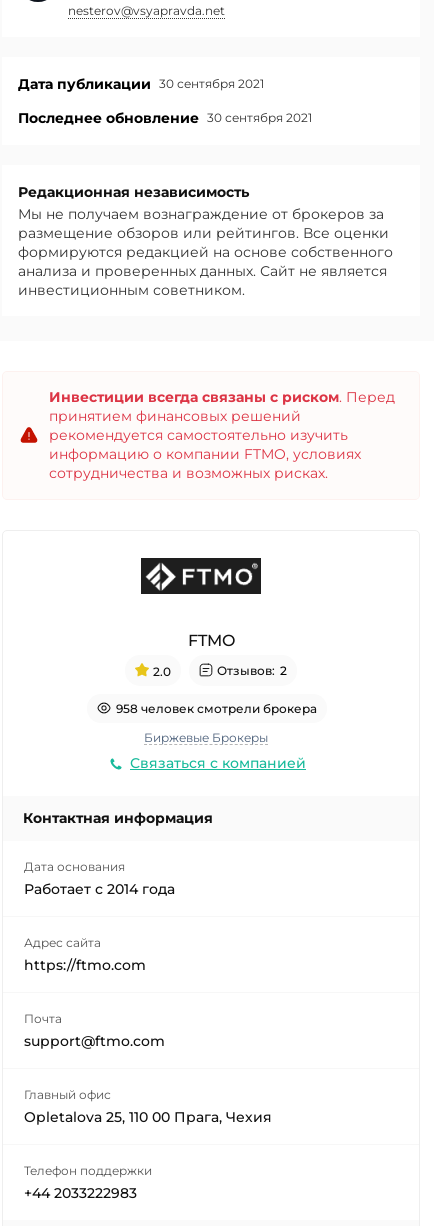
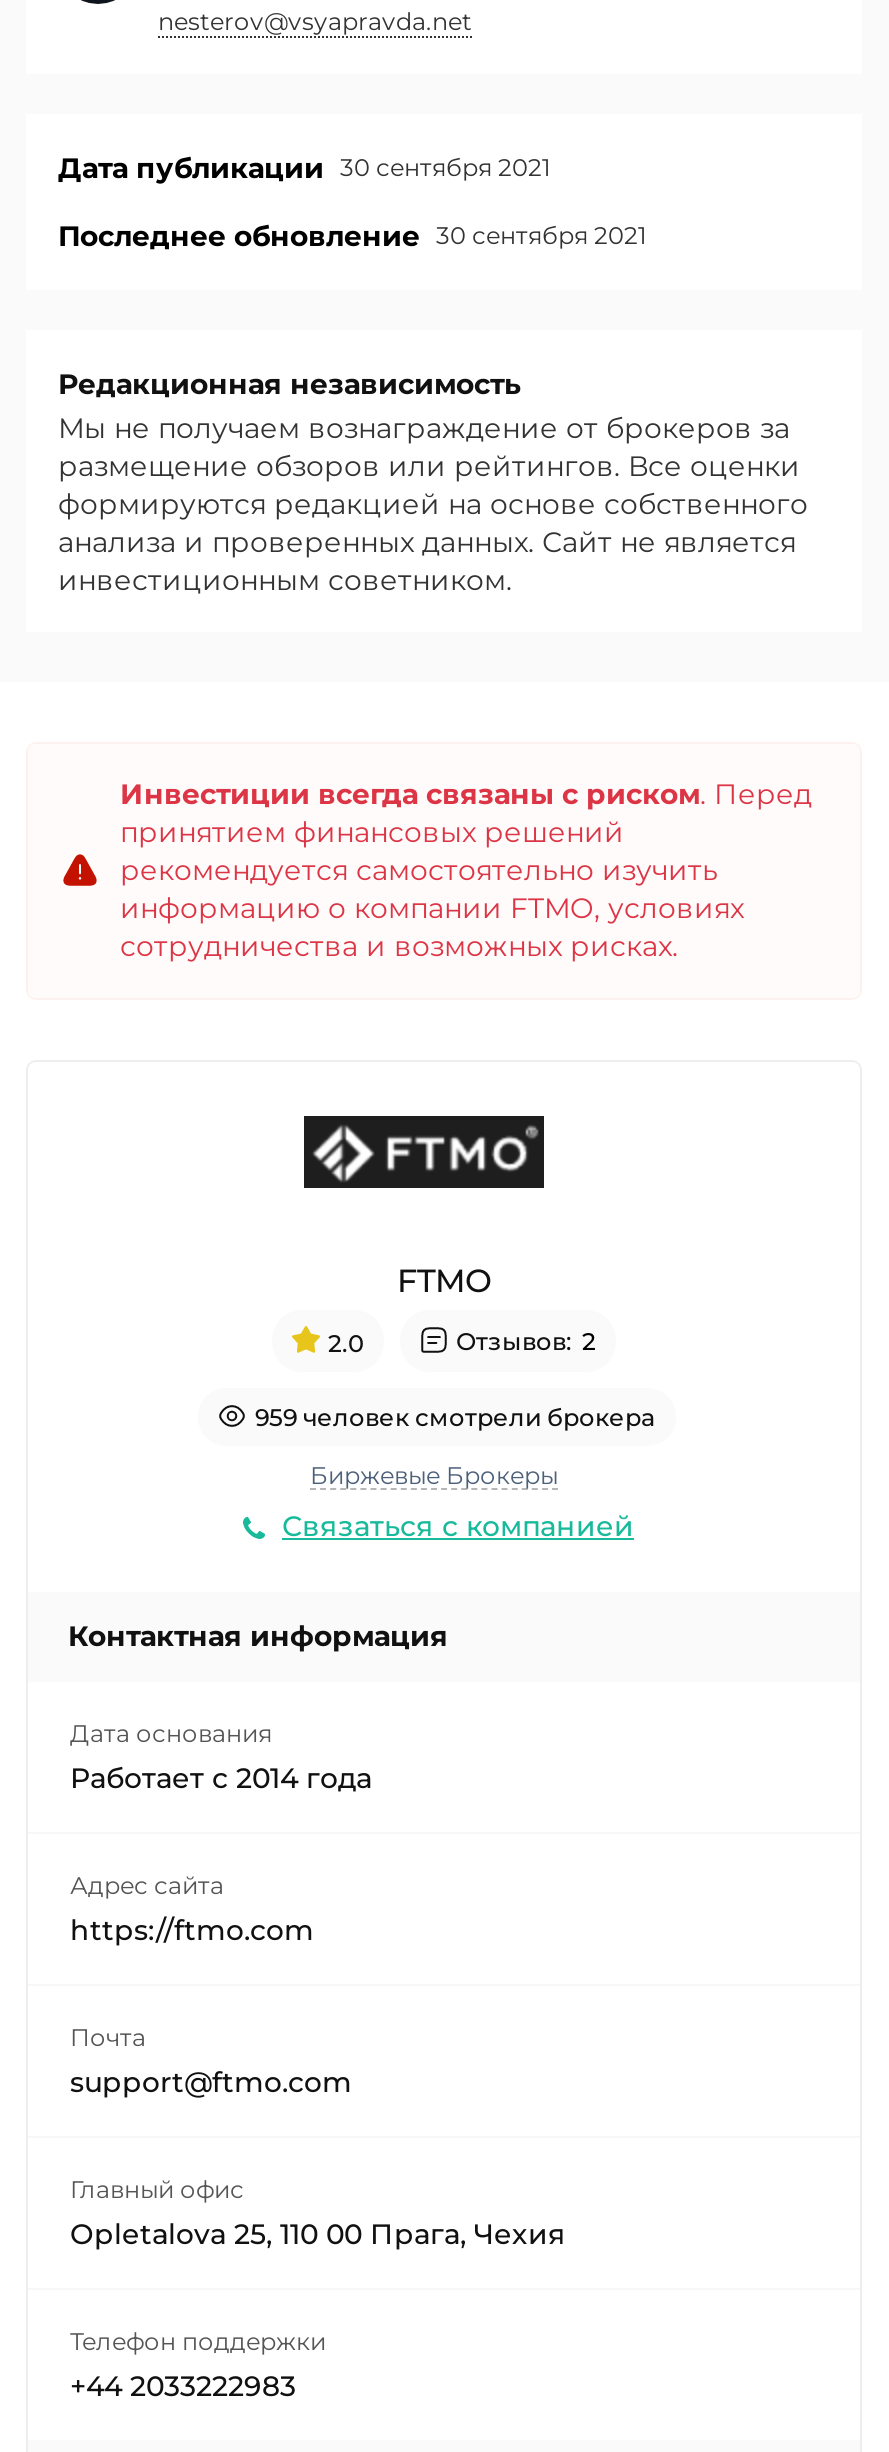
[116,701,317,716] 958 человек смотрели брокера -> [255,1401,655,1431] 959 человек смотрели брокера

